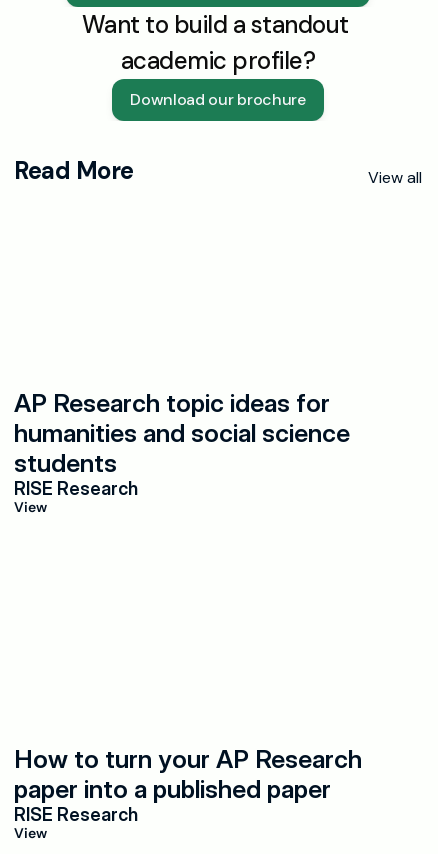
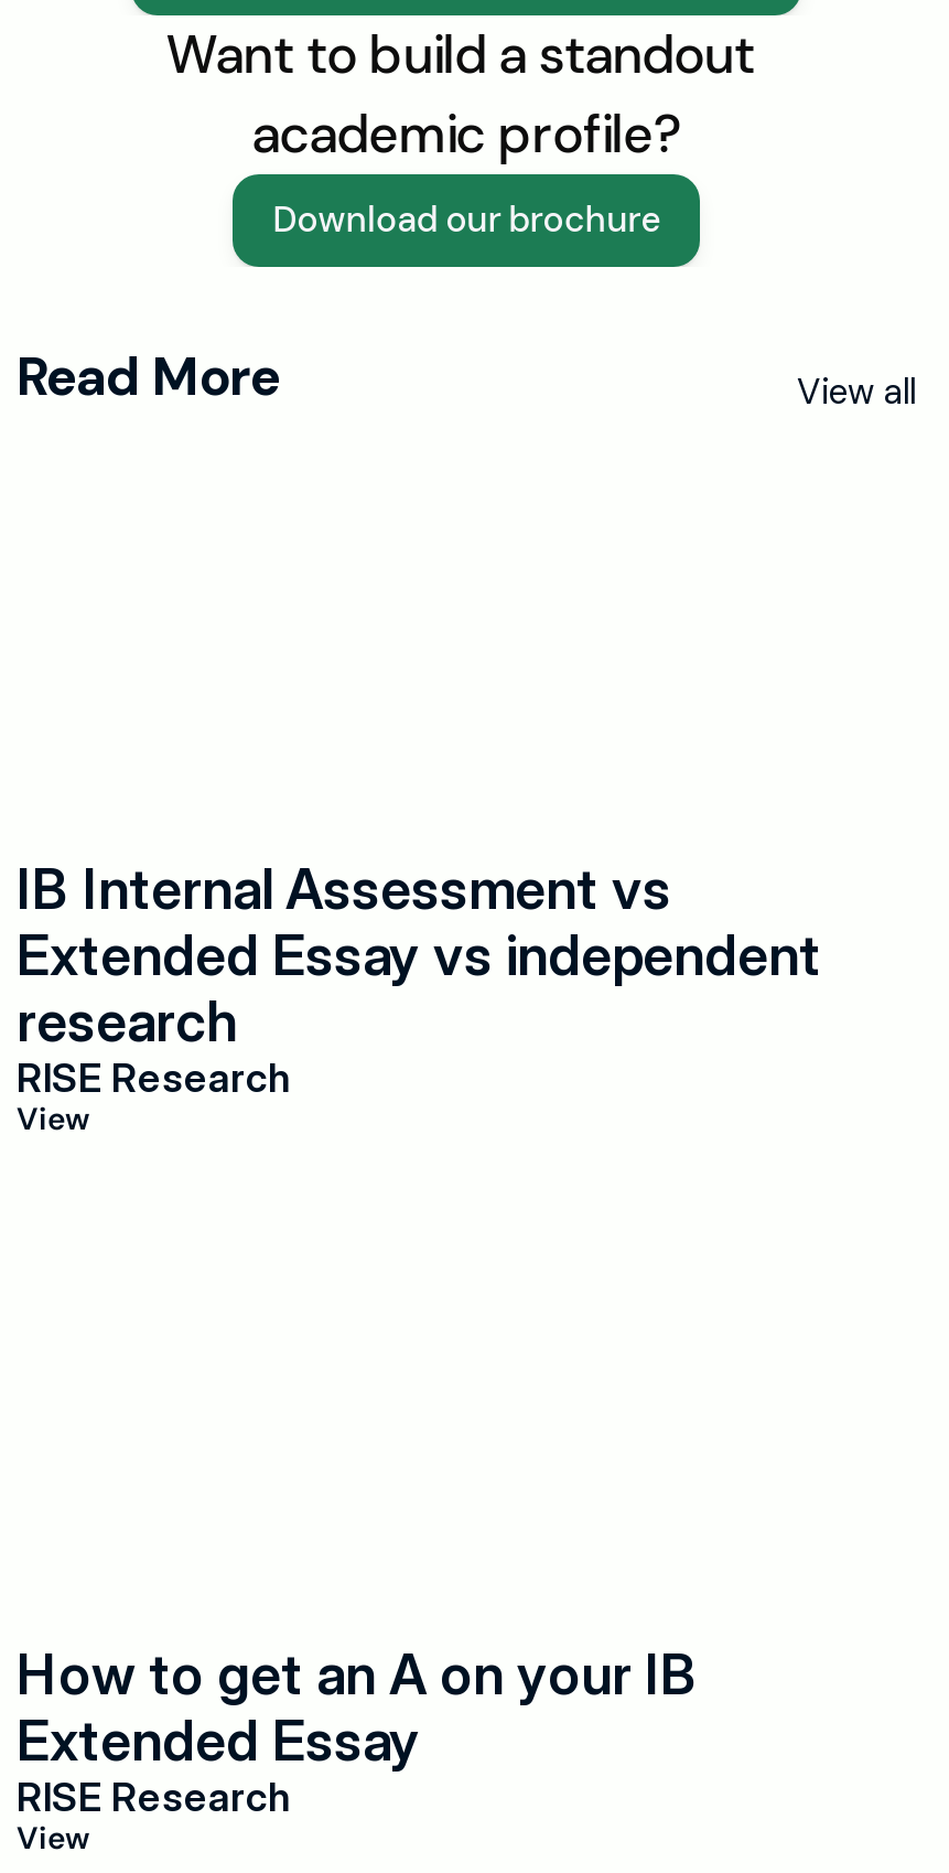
[14,388,350,478] AP Research topic ideas for | humanities and social science | students -> [17,856,821,1055] IB Internal Assessment vs | Extended Essay vs independent | research
[14,744,362,804] How to turn your AP Research | paper into a published paper -> [17,1641,698,1774] How to get an A on your IB | Extended Essay

